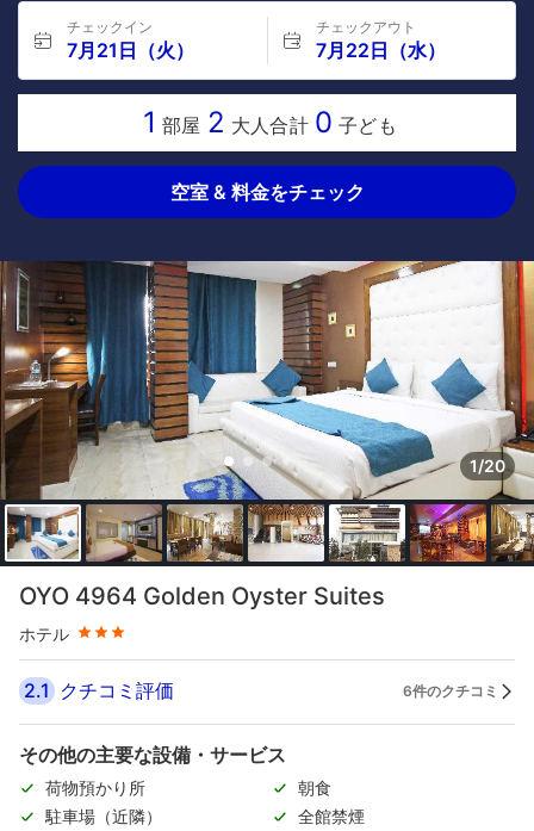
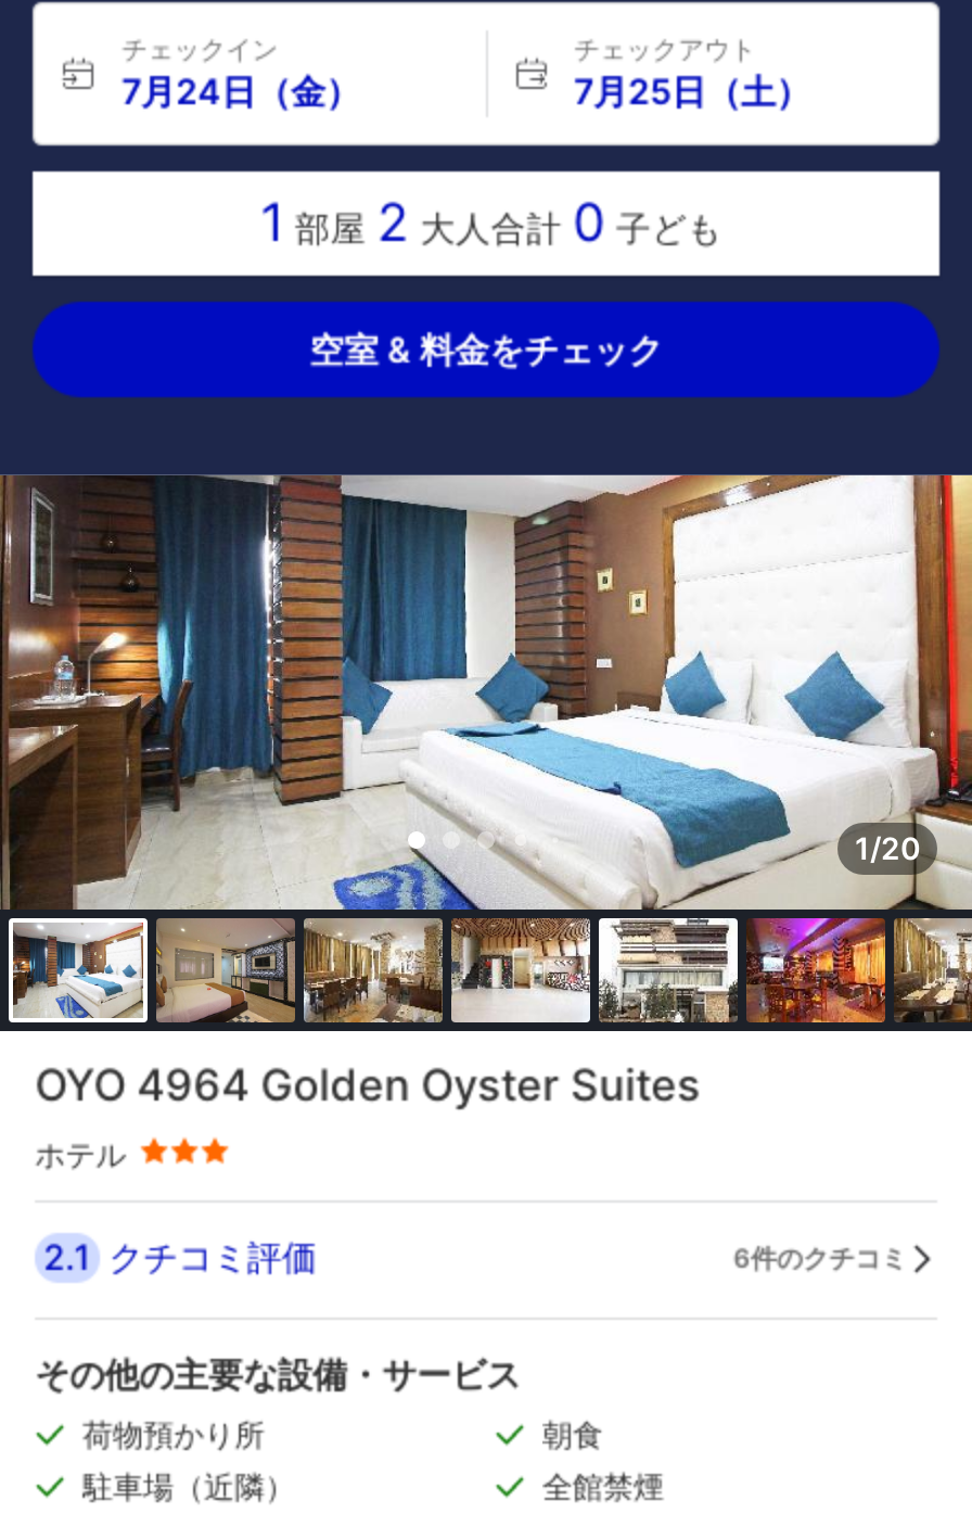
[67,38,194,62] 7月21日（火） -> [121,69,360,113] 7月24日（金）
[315,38,445,62] 7月22日（水） -> [574,69,810,113] 7月25日（土）

